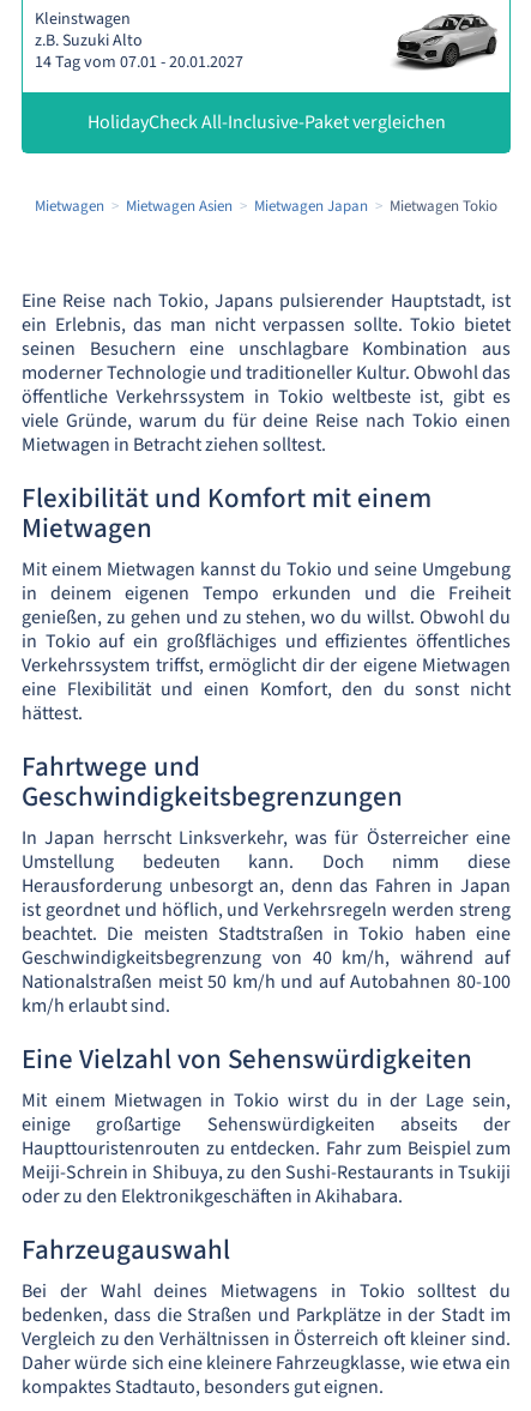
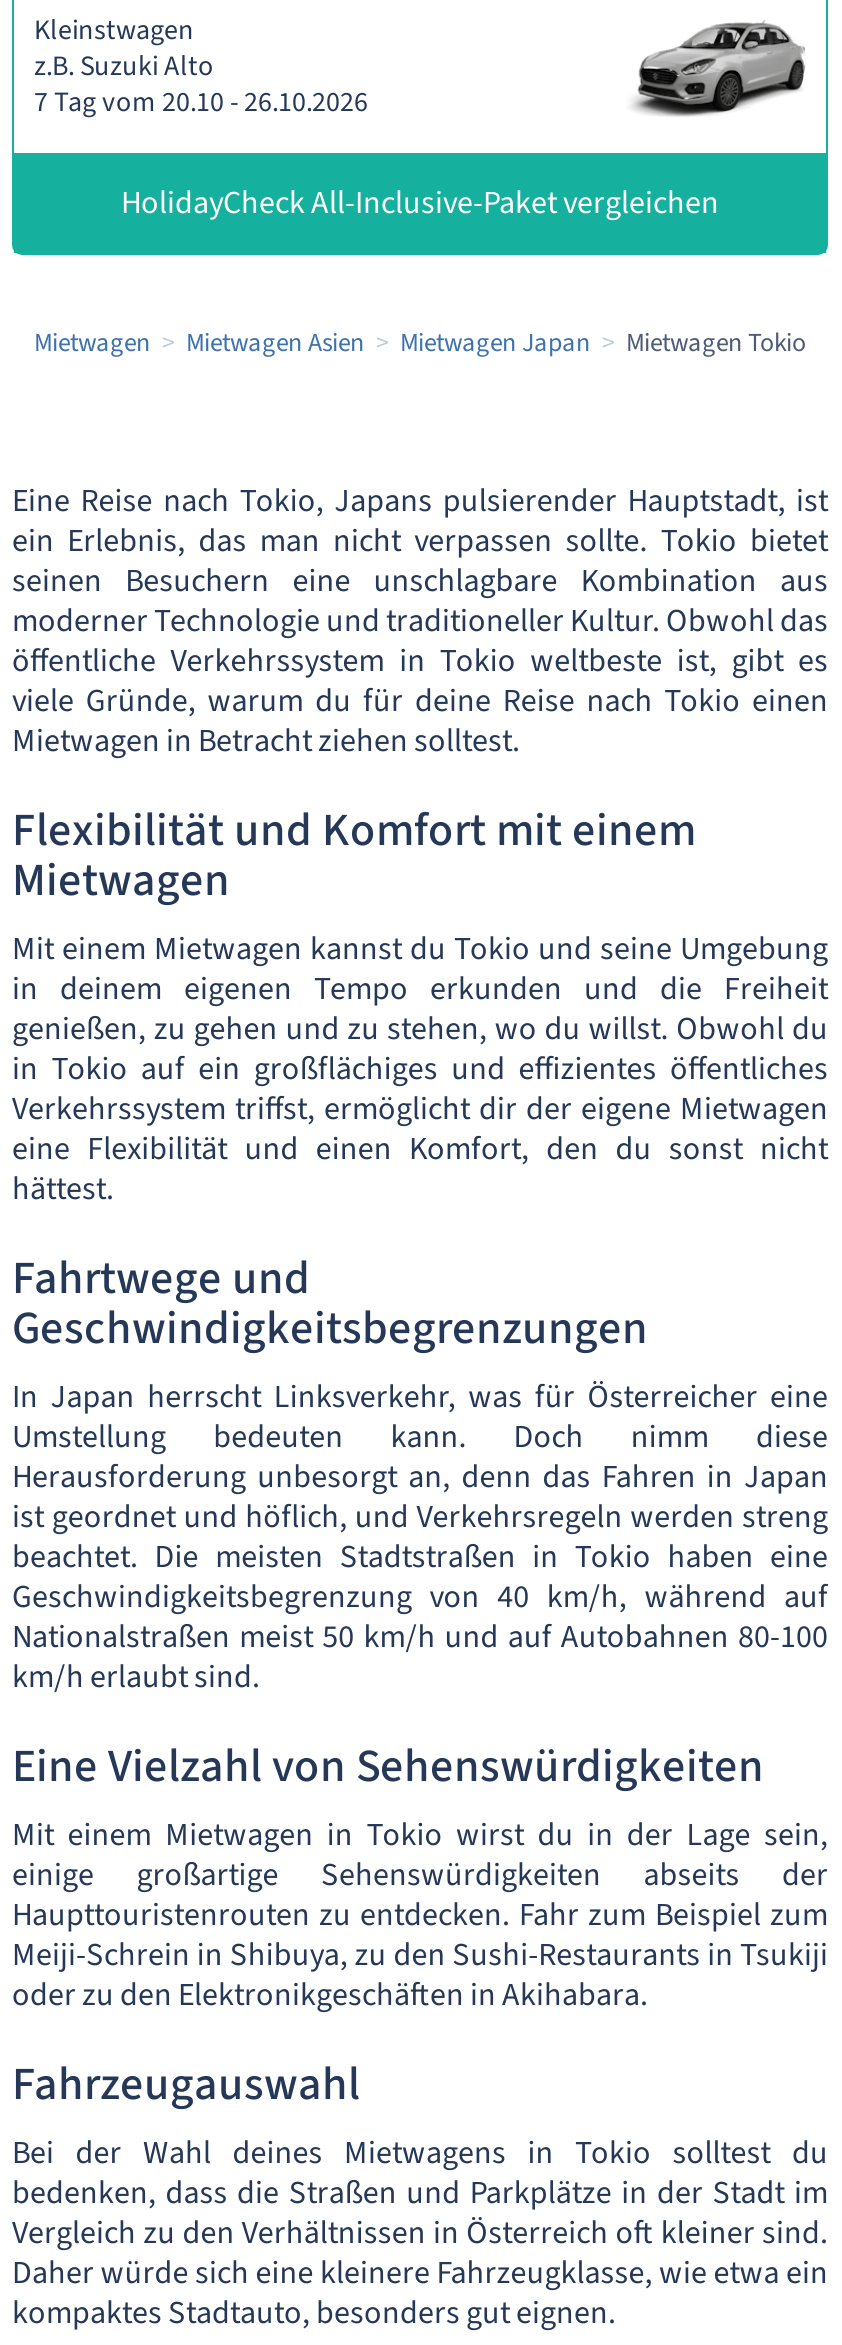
[35,50,243,74] 14 Tag vom 07.01 - 20.01.2027 -> [34,83,368,123] 7 Tag vom 20.10 - 26.10.2026

